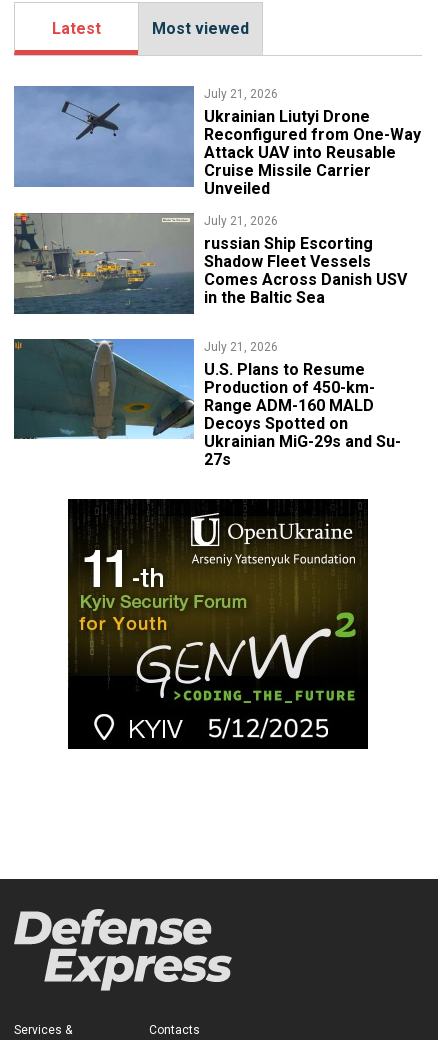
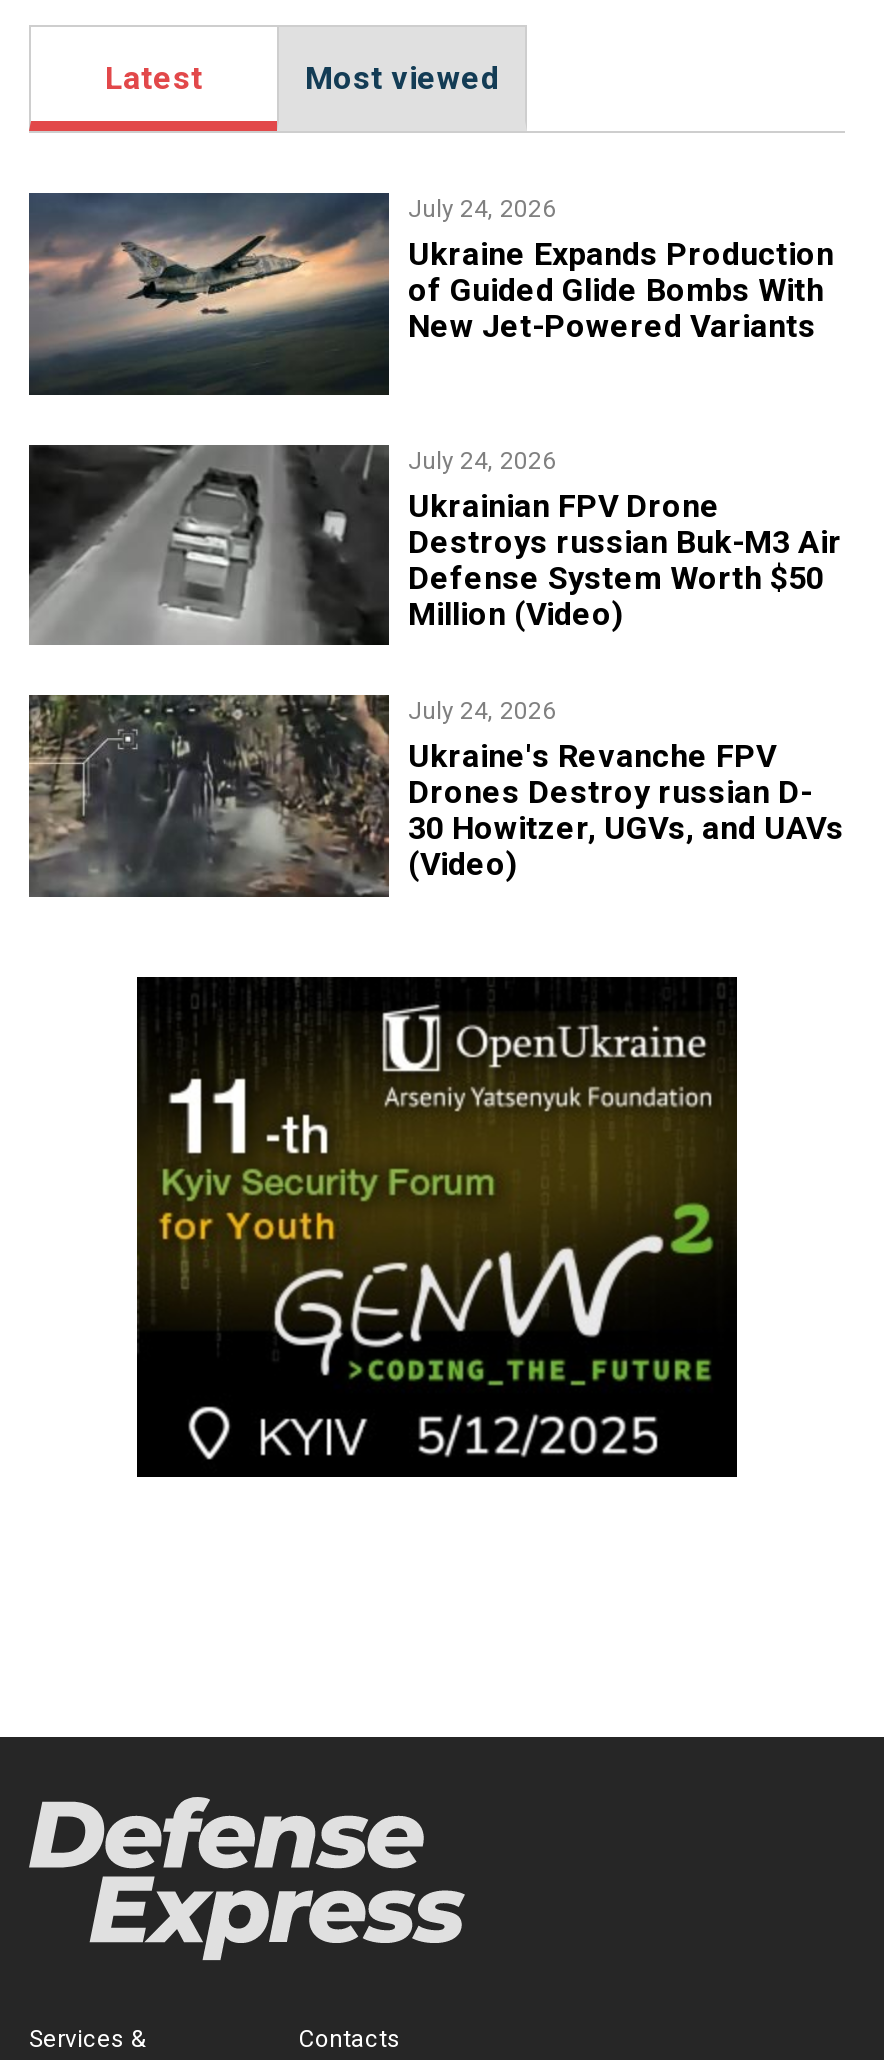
[14,86,420,198] [image] | July 21, 2026 | Ukrainian Liutyi Drone | Reconfigured from One-Way | Attack UAV into Reusable | Cruise Missile Carrier | Unveiled -> [27,193,834,397] [image] | July 24, 2026 | Ukraine Expands Production | of Guided Glide Bombs With | New Jet-Powered Variants
[13,212,406,315] [image] | July 21, 2026 | russian Ship Escorting | Shadow Fleet Vessels | Comes Across Danish USV | in the Baltic Sea -> [29,443,842,647] [image] | July 24, 2026 | Ukrainian FPV Drone | Destroys russian Buk-M3 Air | Defense System Worth $50 | Million (Video)
[14,338,400,468] [image] | July 21, 2026 | U.S. Plans to Resume | Production of 450-km- | Range ADM-160 MALD | Decoys Spotted on | Ukrainian MiG-29s and Su- | 27s -> [27,693,844,899] [image] | July 24, 2026 | Ukraine's Revanche FPV | Drones Destroy russian D- | 30 Howitzer, UGVs, and UAVs | (Video)

